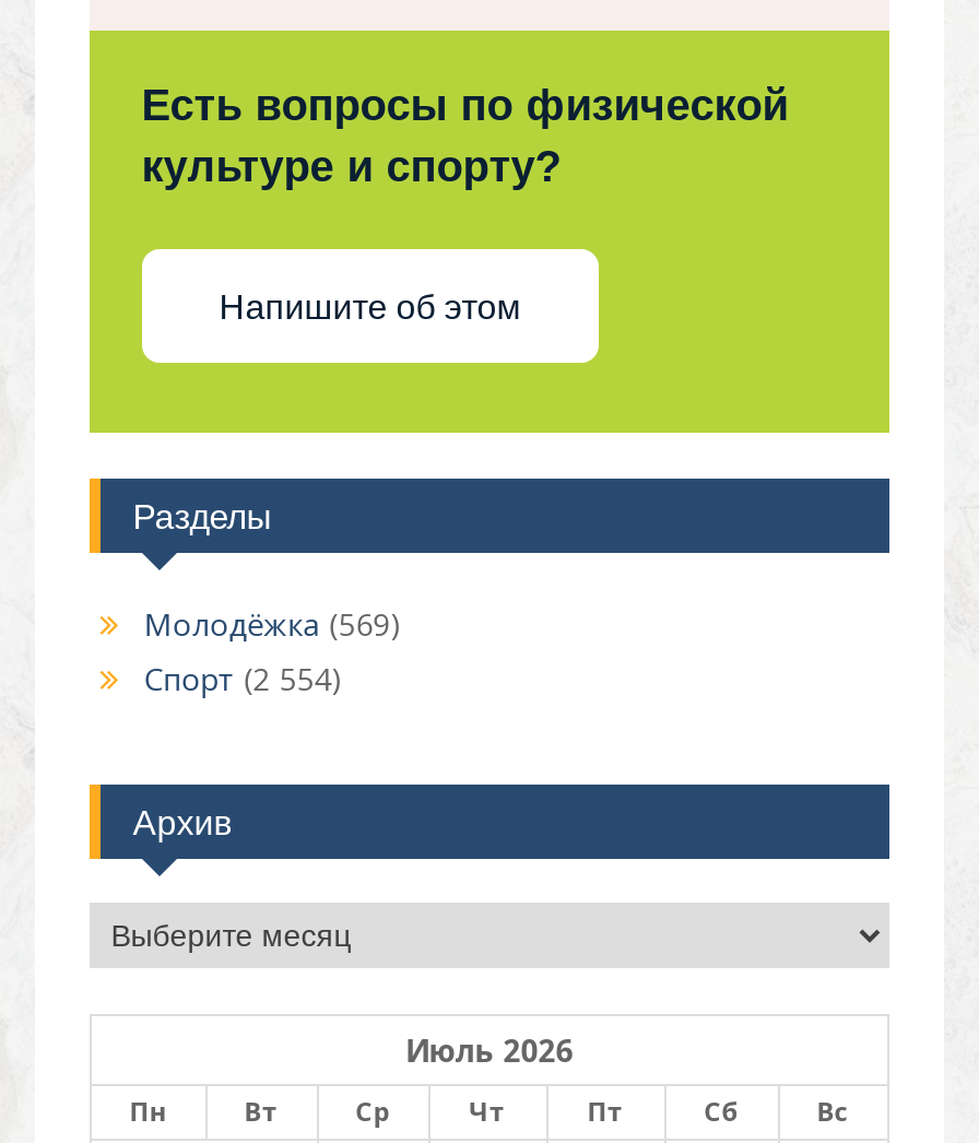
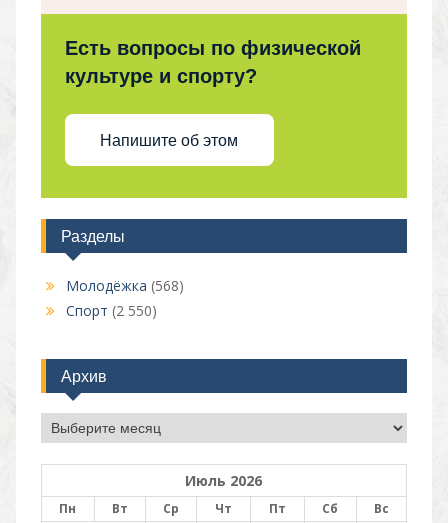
[144,603,401,645] Молодёжка (569) -> [66,276,184,295] Молодёжка (568)
[144,658,342,700] Спорт (2 554) -> [66,301,157,320] Спорт (2 550)

